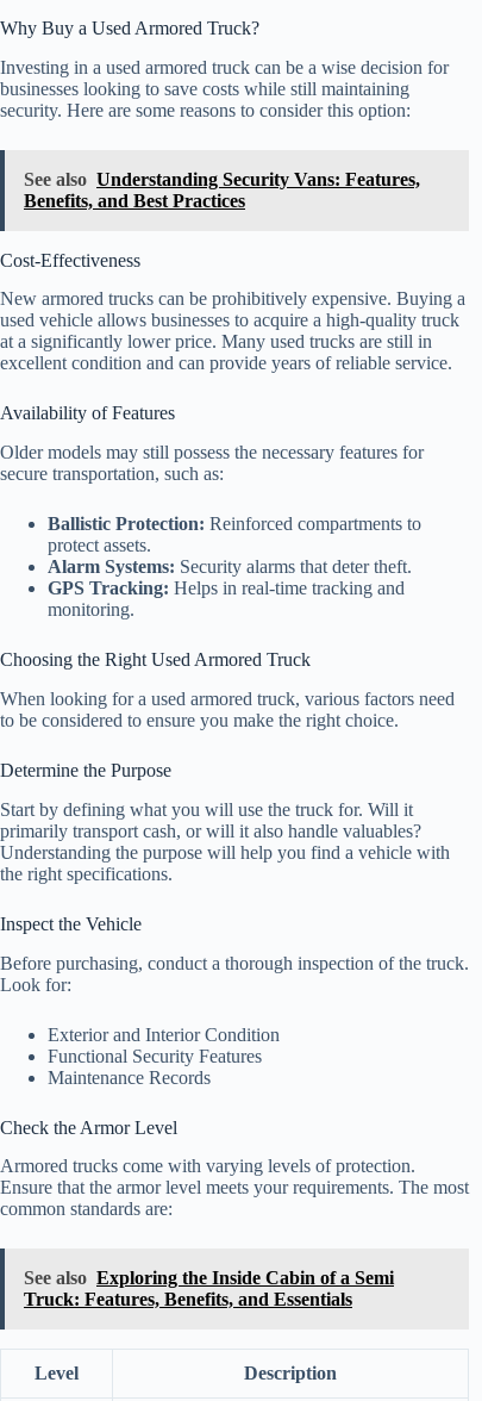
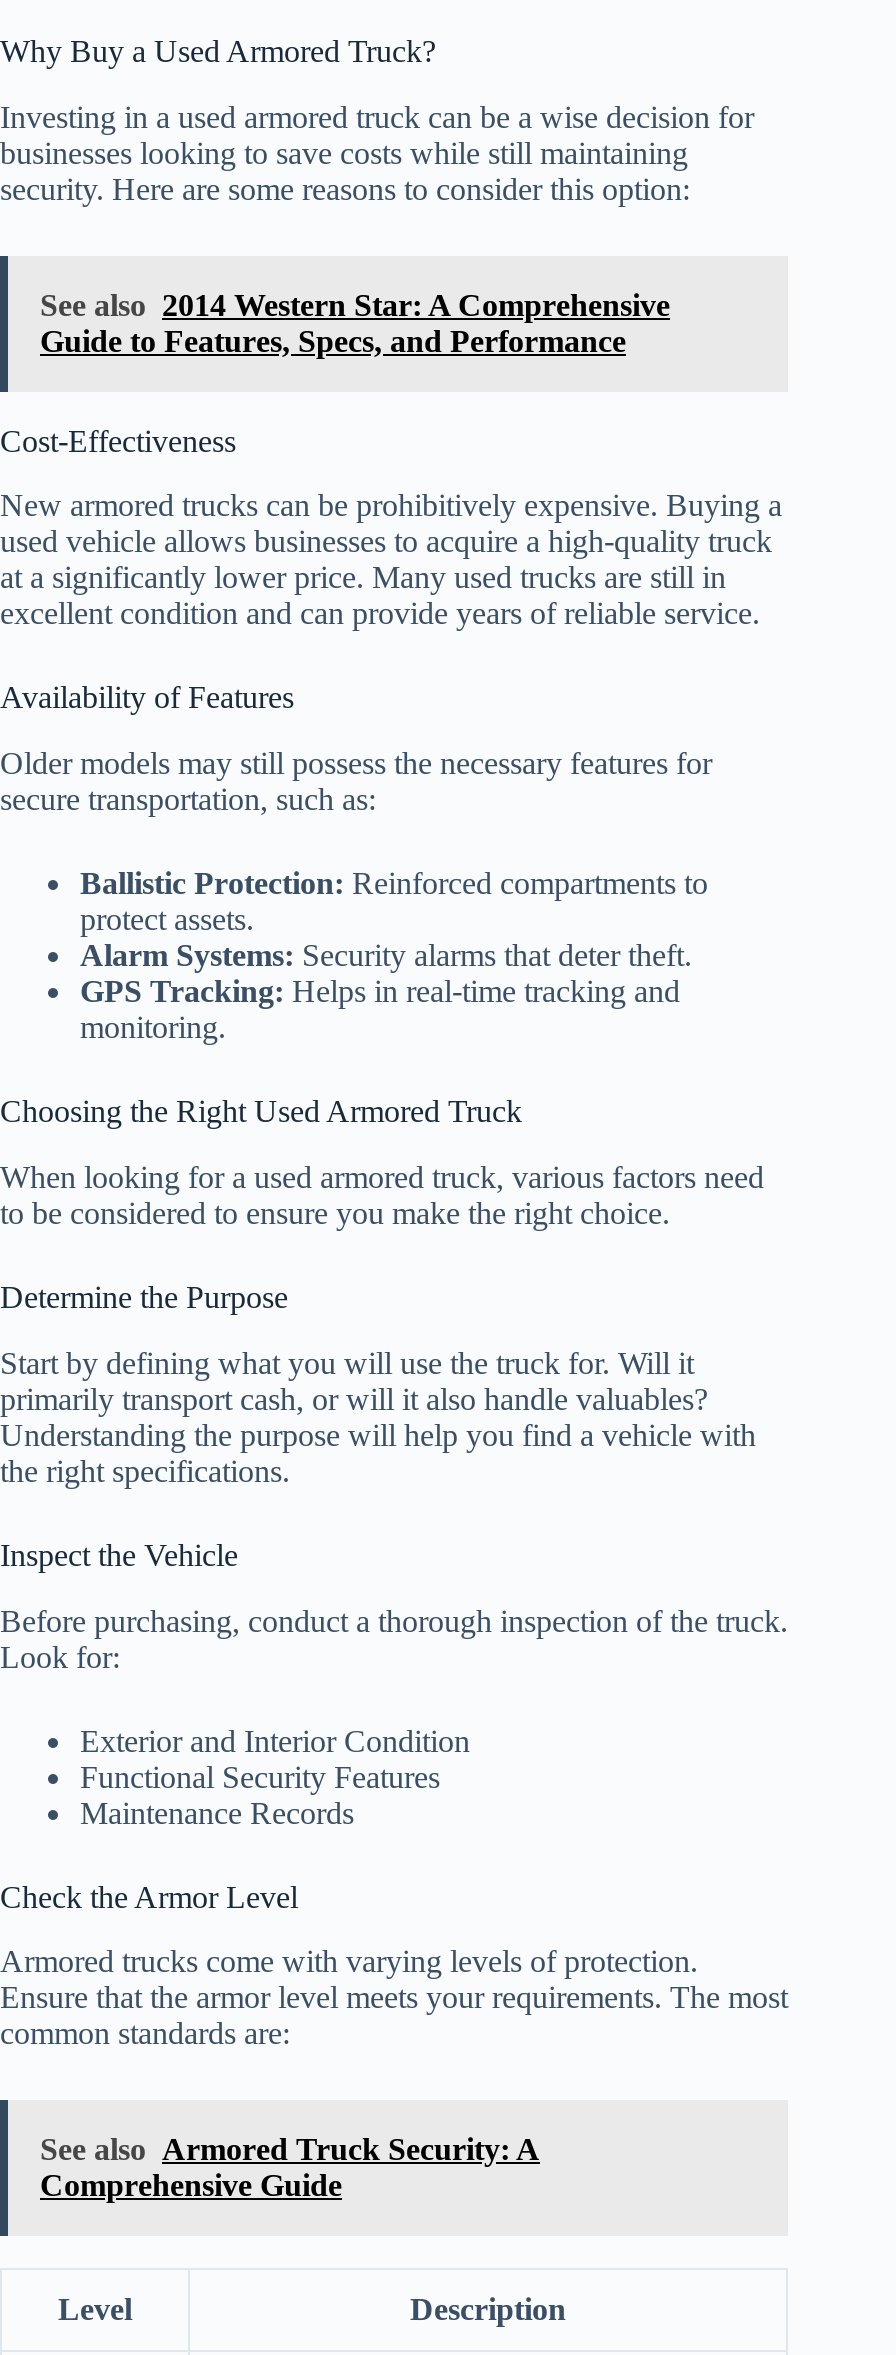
[24,169,420,210] See also Understanding Security Vans: Features, | Benefits, and Best Practices -> [40,287,670,357] See also 2014 Western Star: A Comprehensive | Guide to Features, Specs, and Performance
[24,1268,394,1310] See also Exploring the Inside Cabin of a Semi | Truck: Features, Benefits, and Essentials -> [40,2133,540,2203] See also Armored Truck Security: A | Comprehensive Guide

